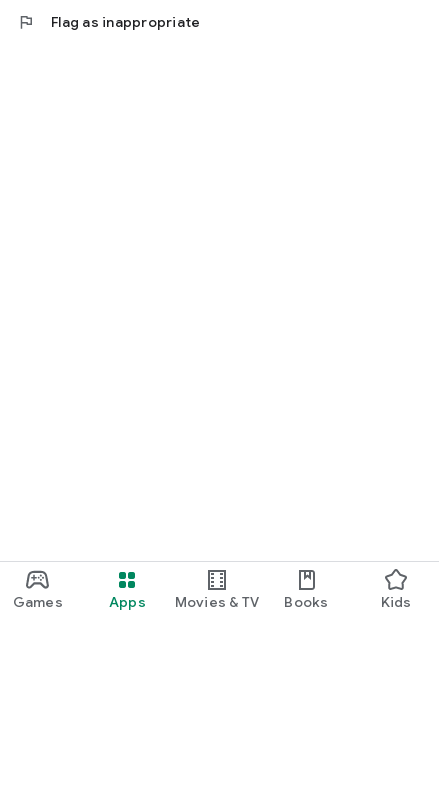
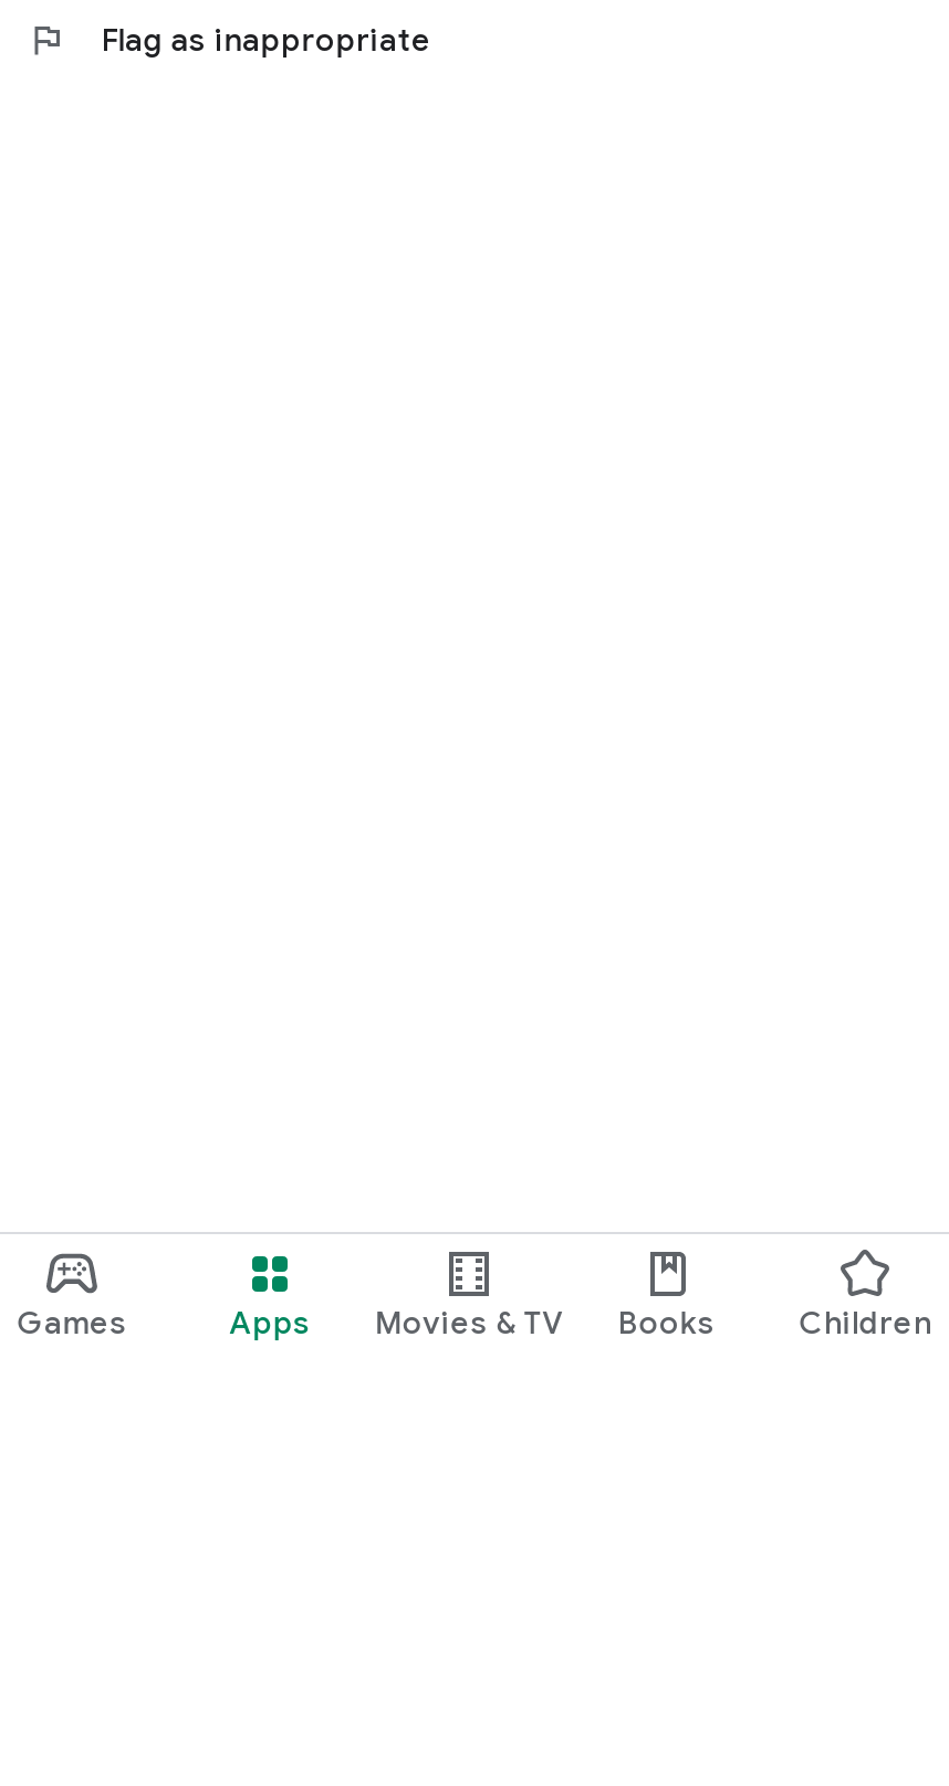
[381,592,412,610] Kids -> [799,1302,932,1341] Children

